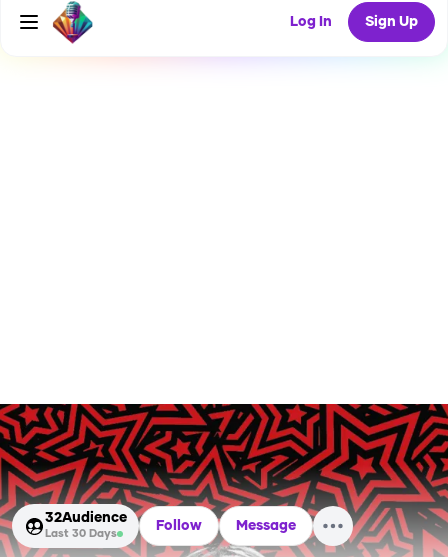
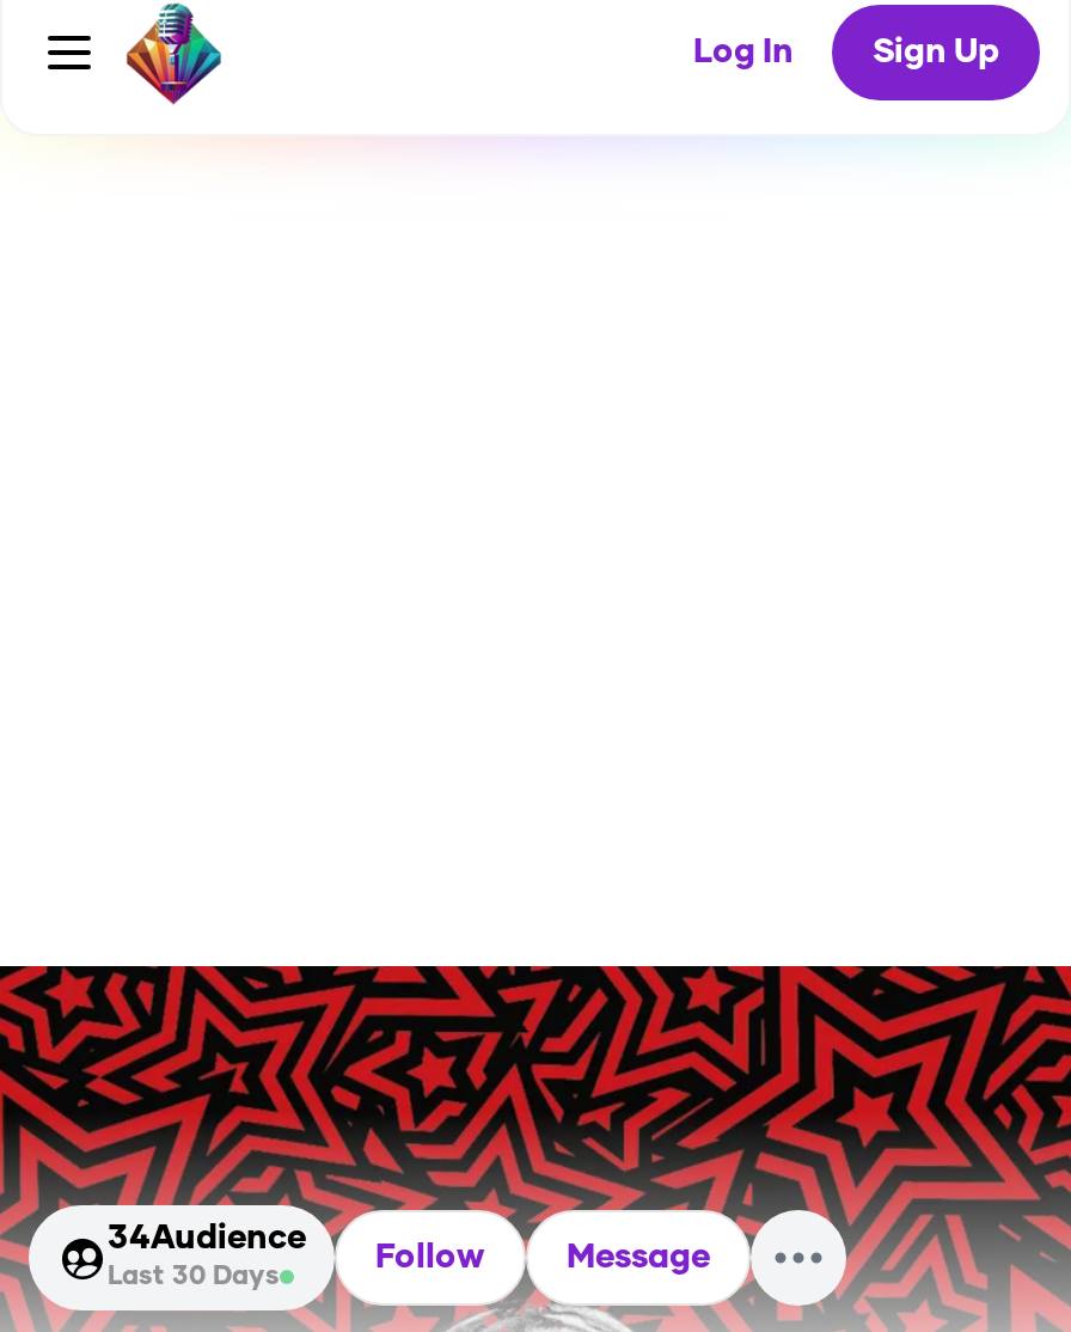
[45,511,127,525] 32Audience -> [108,1223,306,1256] 34Audience

